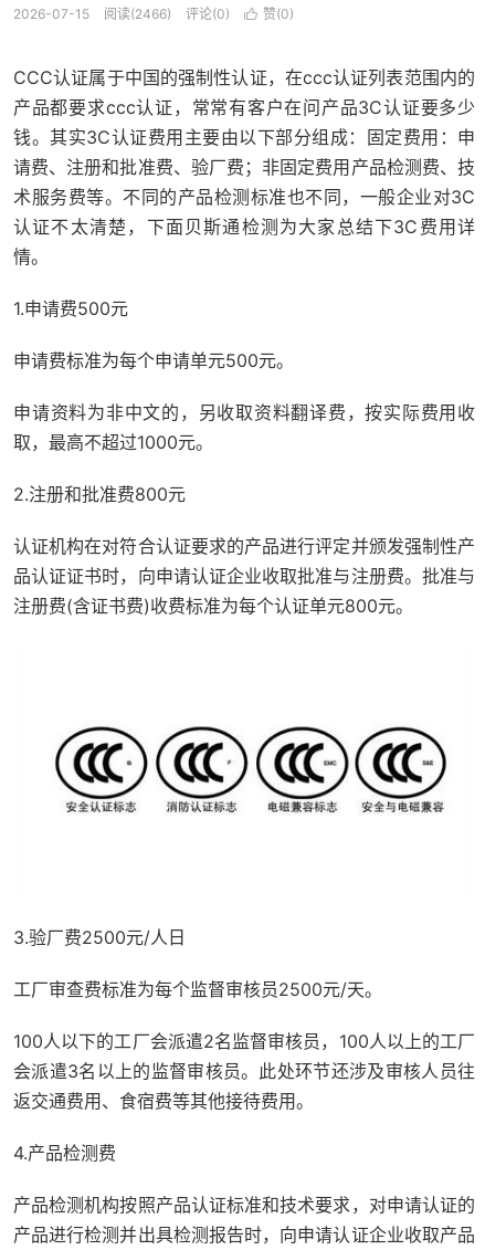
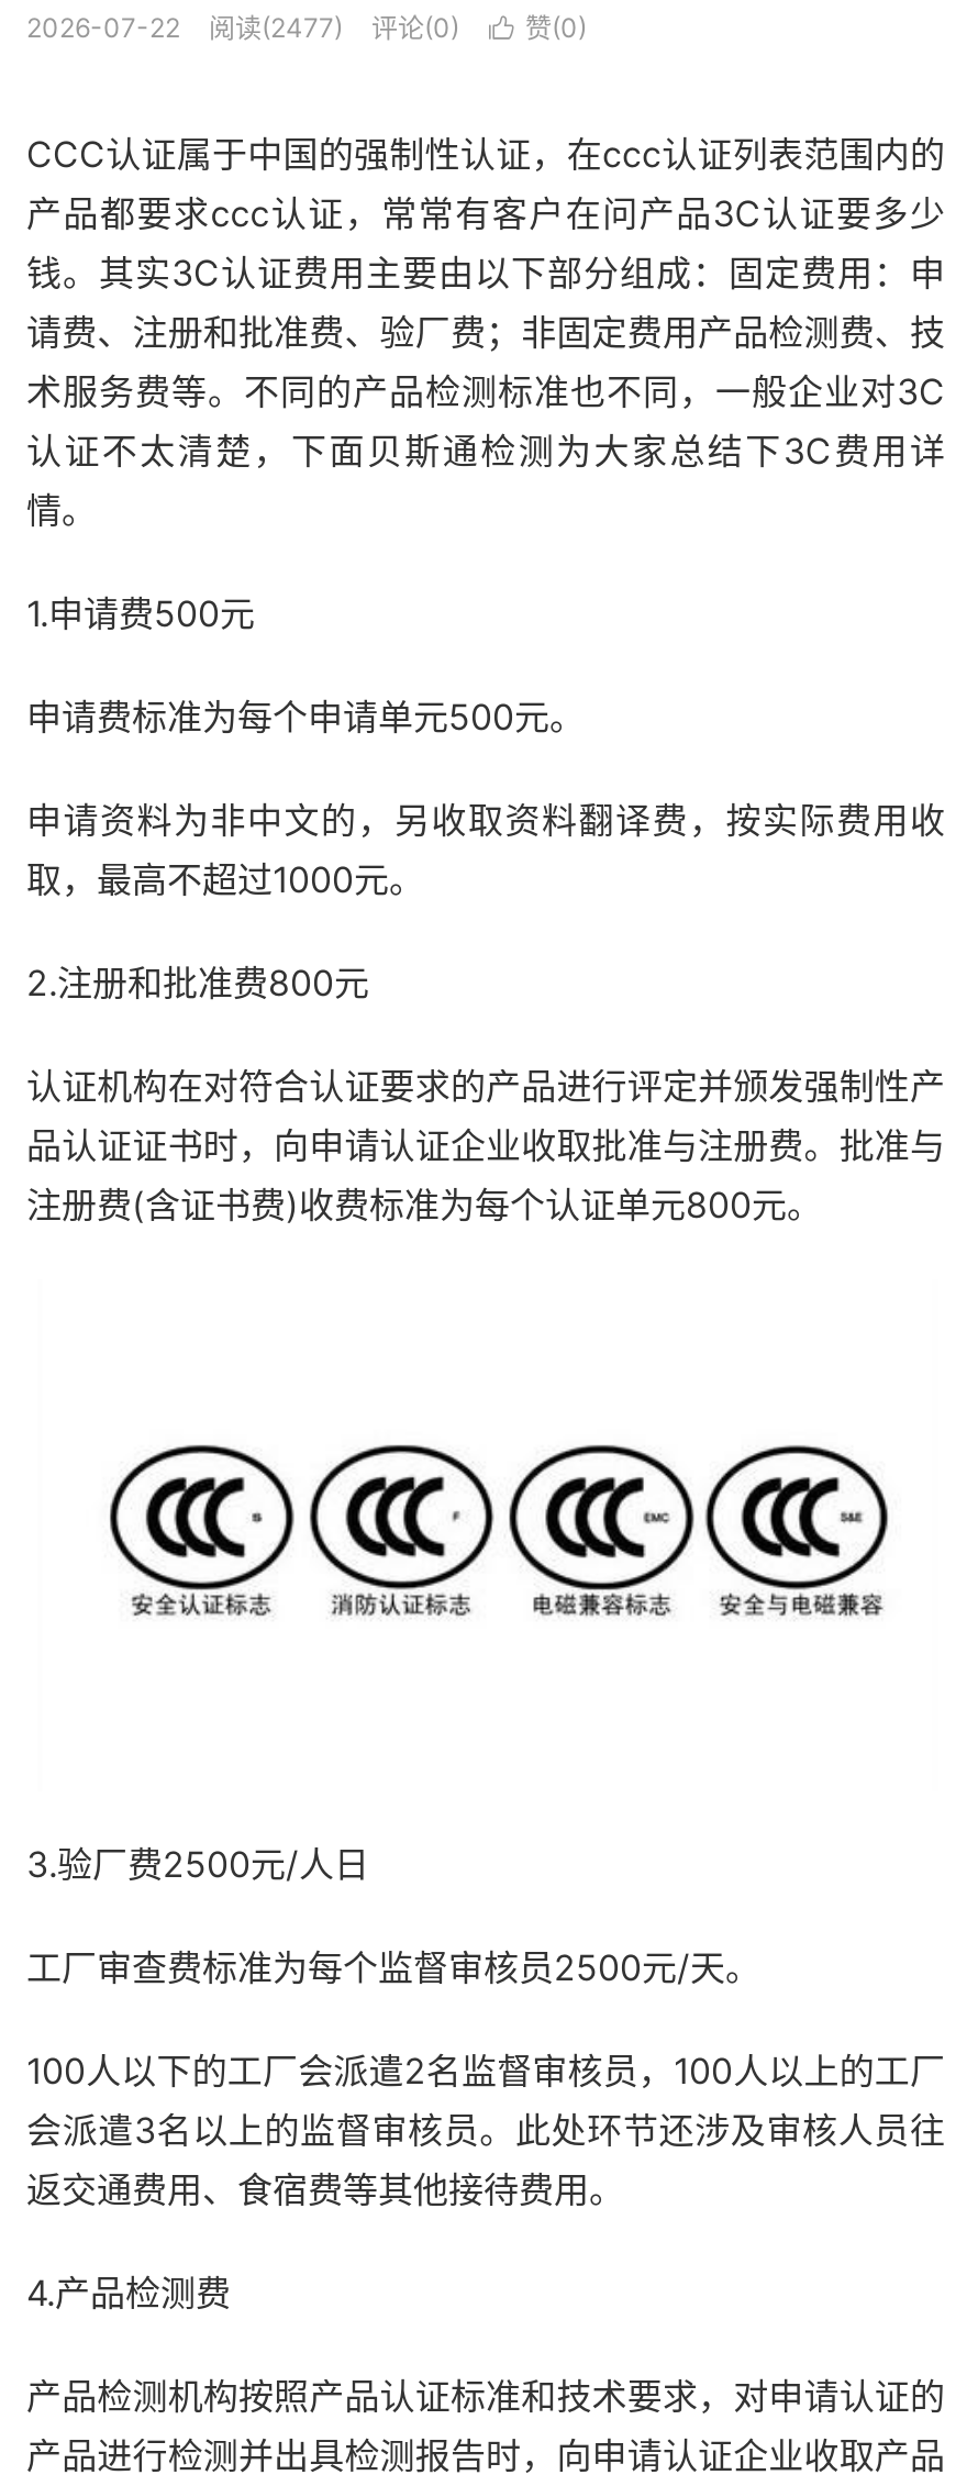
[13,6,89,22] 2026-07-15 -> [26,11,180,44] 2026-07-22
[104,6,171,22] 阅读(2466) -> [209,11,343,44] 阅读(2477)

